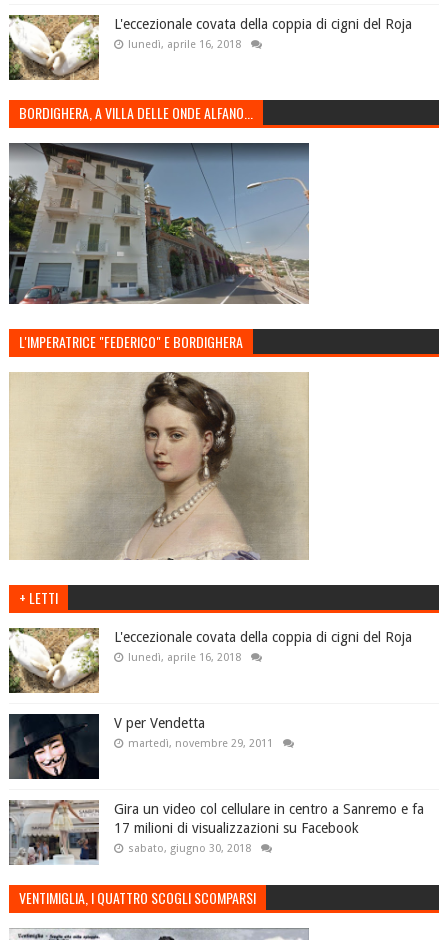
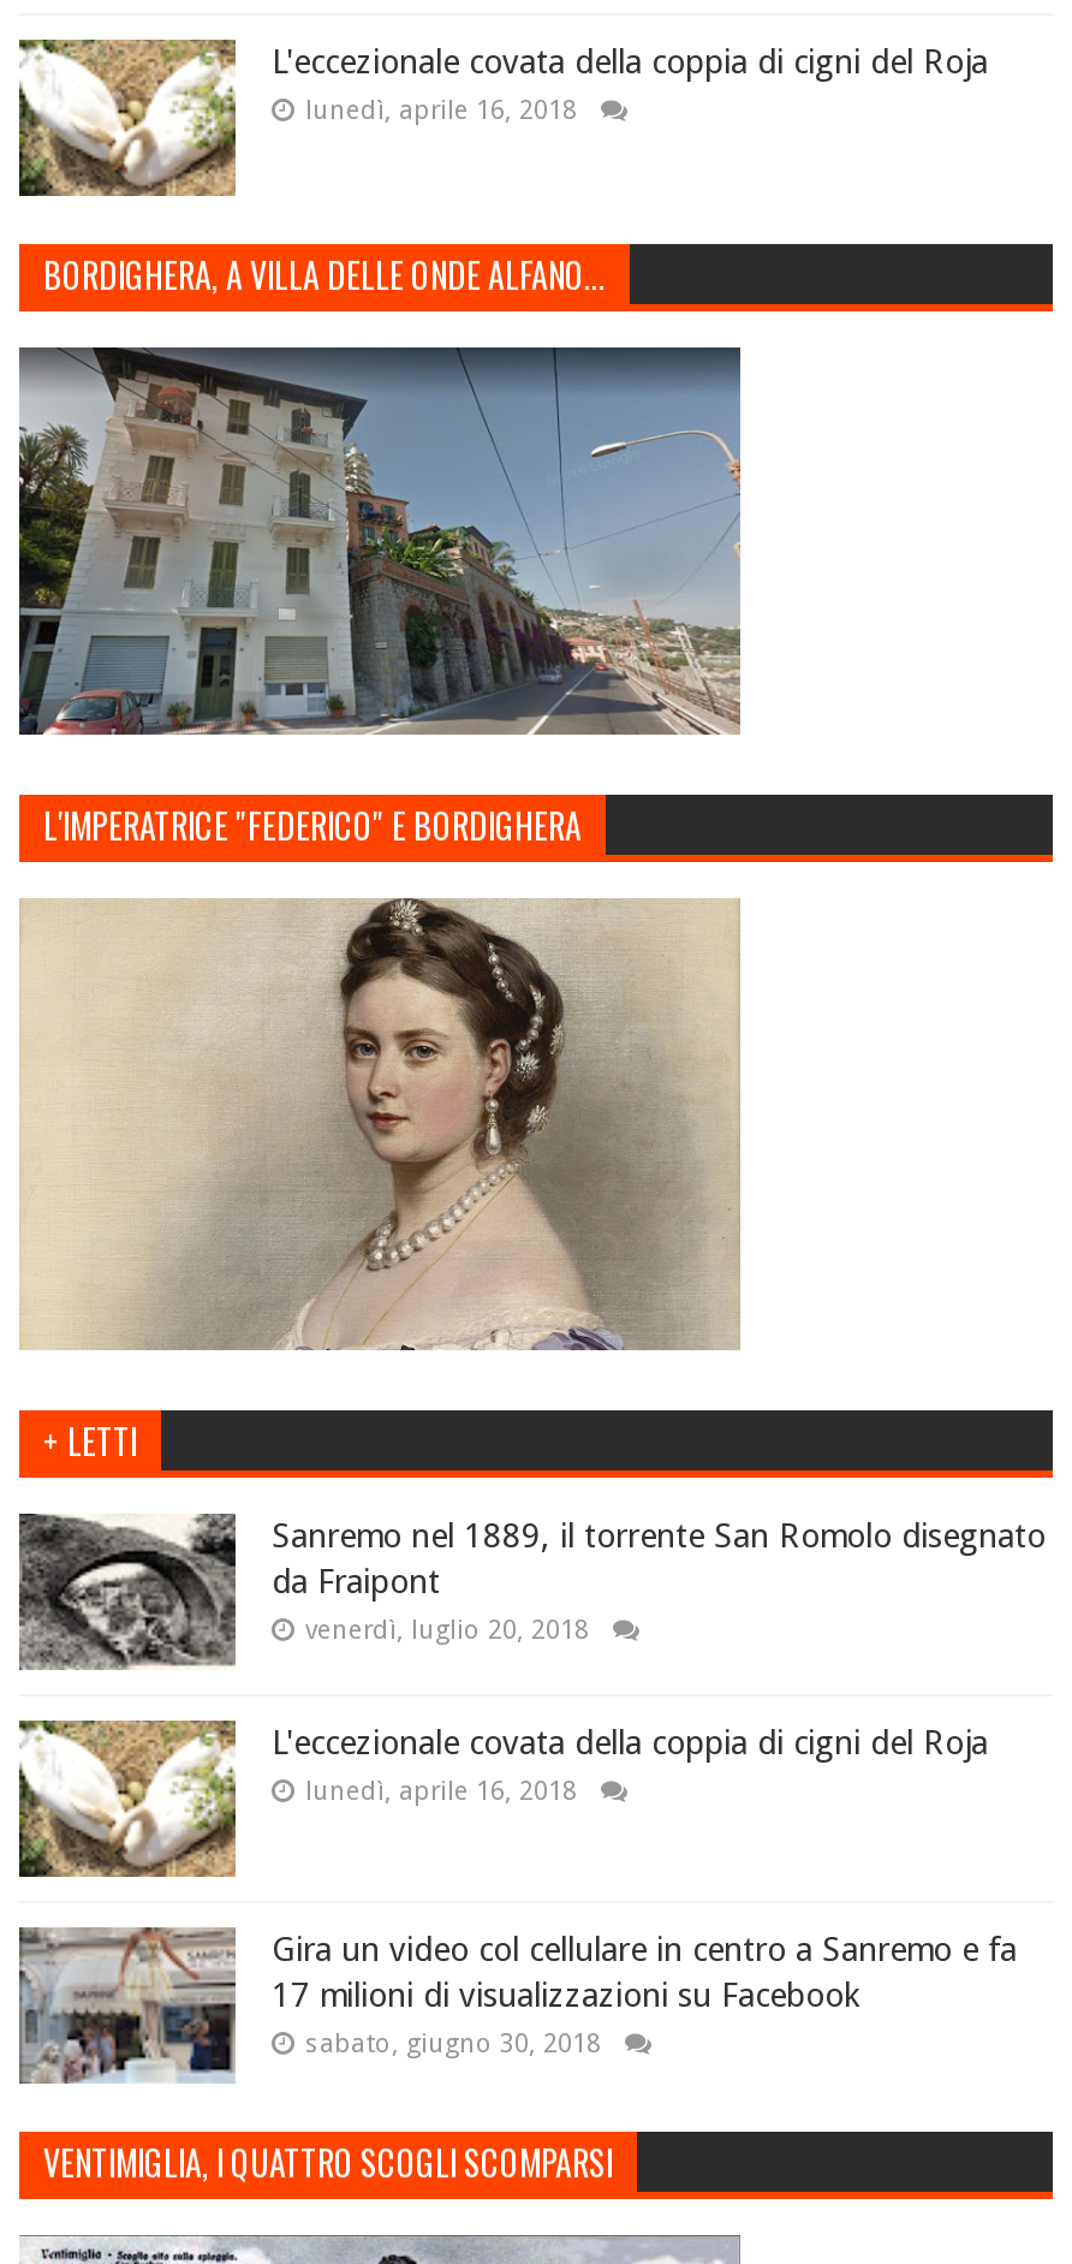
none -> [19,1514,1046,1670] [image] | Sanremo nel 1889, il torrente San Romolo disegnato | da Fraipont | venerdì, luglio 20, 2018
moved [7,626,412,695] -> [14,1716,988,1882]: [image] | L'eccezionale covata della coppia di cigni del Roja | lunedì, aprile 16, 2018
[9,713,273,780] [image] | V per Vendetta | martedì, novembre 29, 2011 -> none

